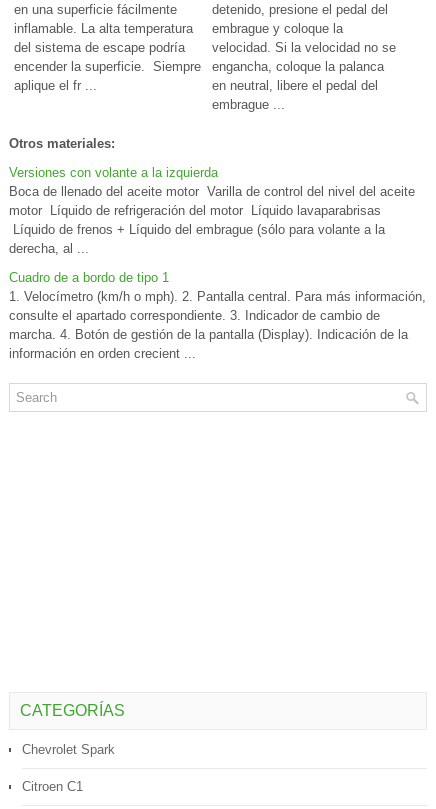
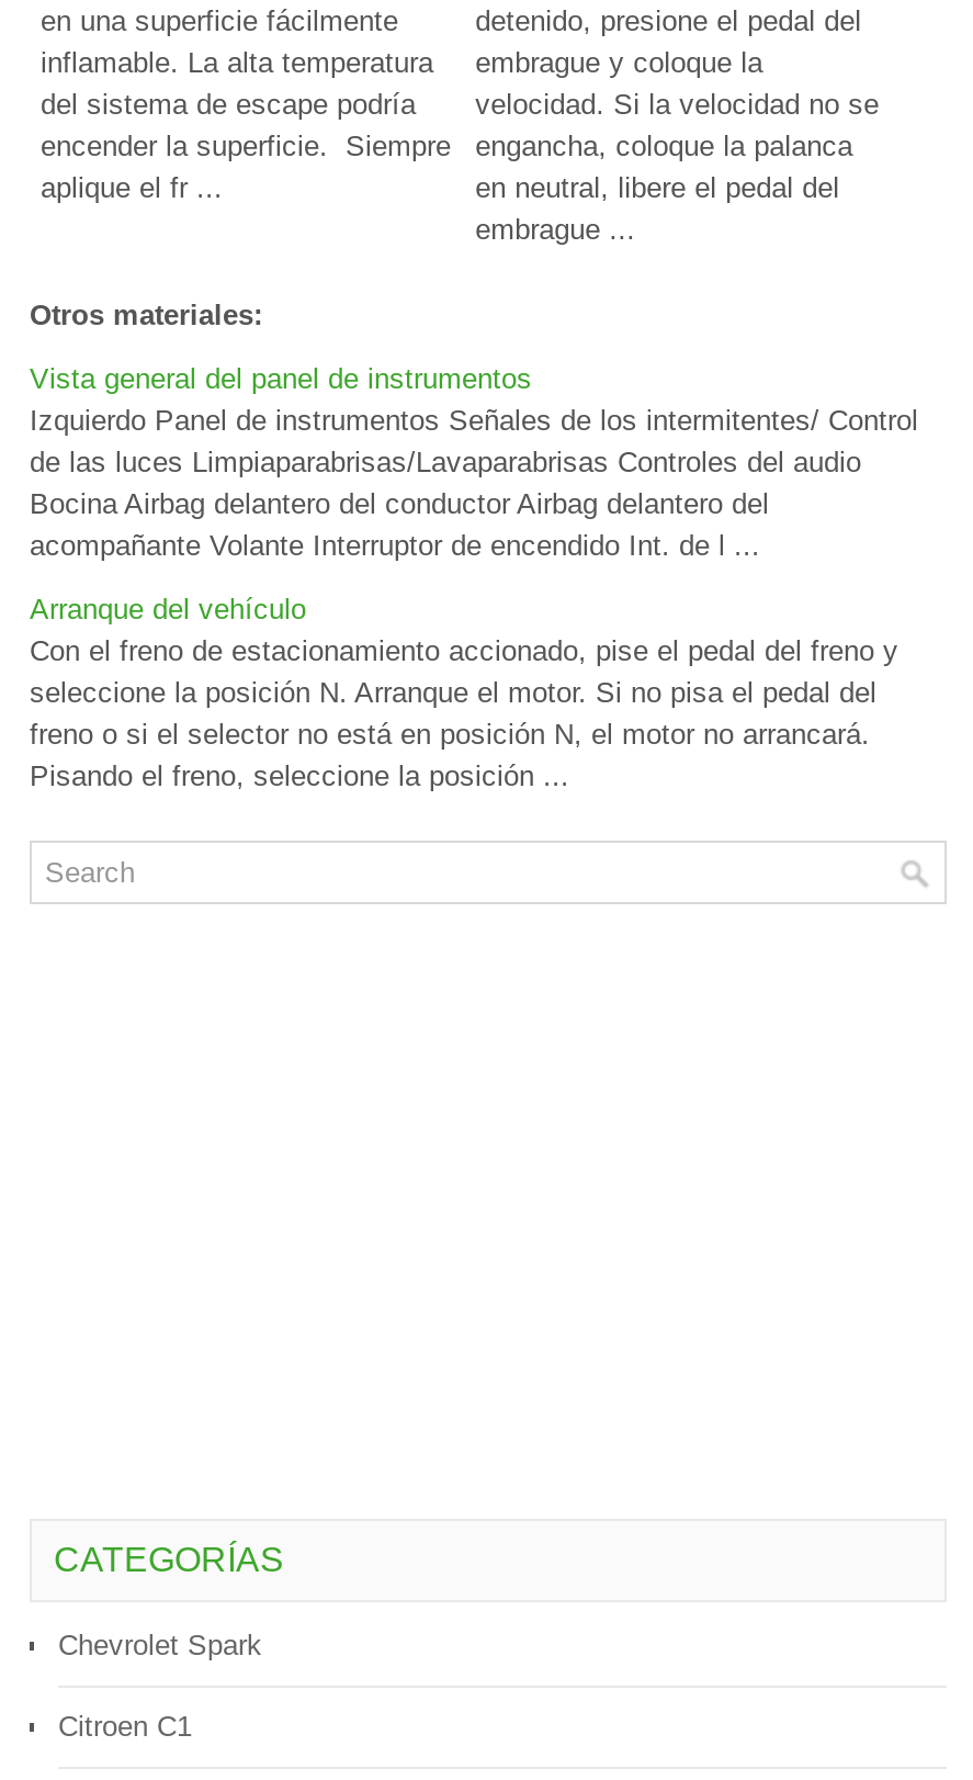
[9,165,415,256] Versiones con volante a la izquierda | Boca de llenado del aceite motor Varilla de control del nivel del aceite | motor Líquido de refrigeración del motor Líquido lavaparabrisas | Líquido de frenos + Líquido del embrague (sólo para volante a la | derecha, al ... -> [30,362,918,562] Vista general del panel de instrumentos | Izquierdo Panel de instrumentos Señales de los intermitentes/ Control | de las luces Limpiaparabrisas/Lavaparabrisas Controles del audio | Bocina Airbag delantero del conductor Airbag delantero del | acompañante Volante Interruptor de encendido Int. de l ...
[9,270,426,361] Cuadro de a bordo de tipo 1 | 1. Velocímetro (km/h o mph). 2. Pantalla central. Para más información, | consulte el apartado correspondiente. 3. Indicador de cambio de | marcha. 4. Botón de gestión de la pantalla (Display). Indicación de la | información en orden crecient ... -> [30,593,898,792] Arranque del vehículo | Con el freno de estacionamiento accionado, pise el pedal del freno y | seleccione la posición N. Arranque el motor. Si no pisa el pedal del | freno o si el selector no está en posición N, el motor no arrancará. | Pisando el freno, seleccione la posición ...

